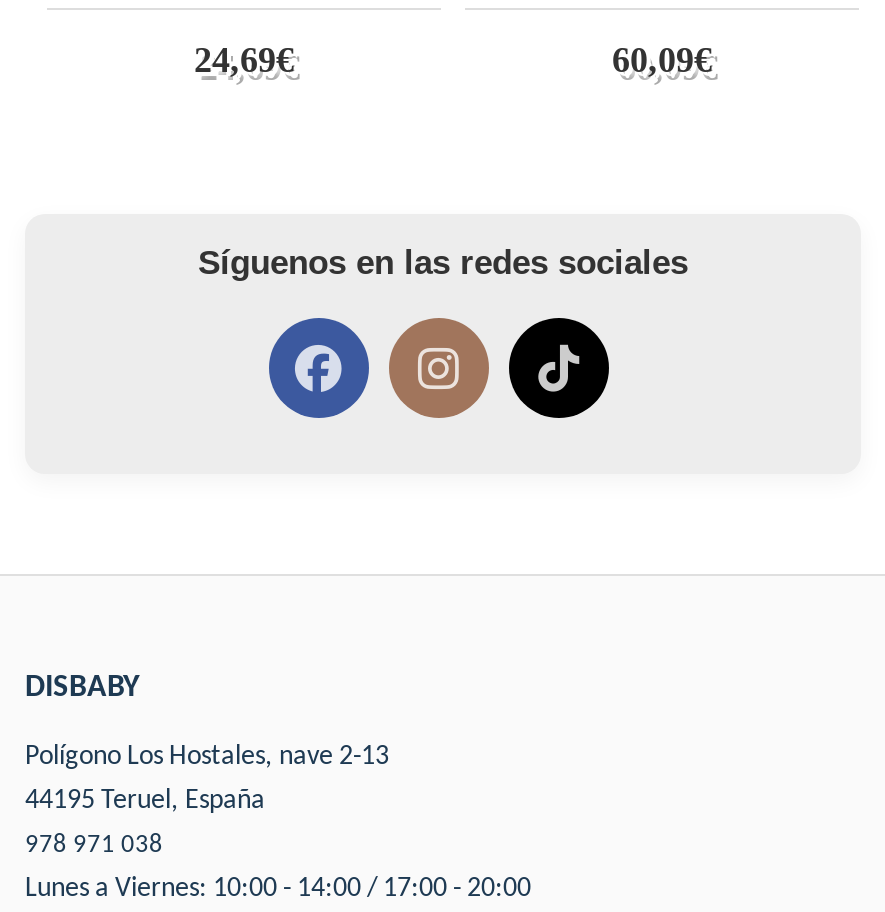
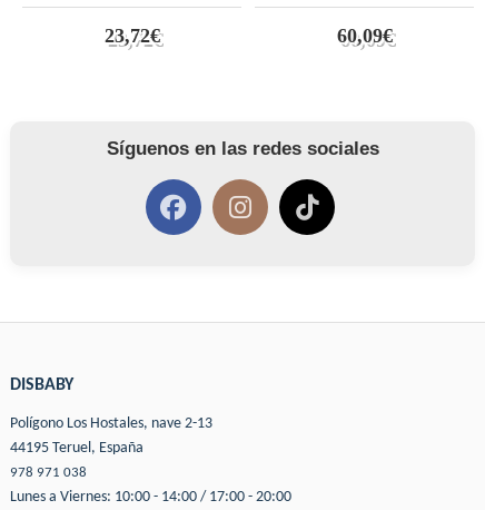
[194,40,294,80] 24,69€ -> [104,24,160,47] 23,72€

